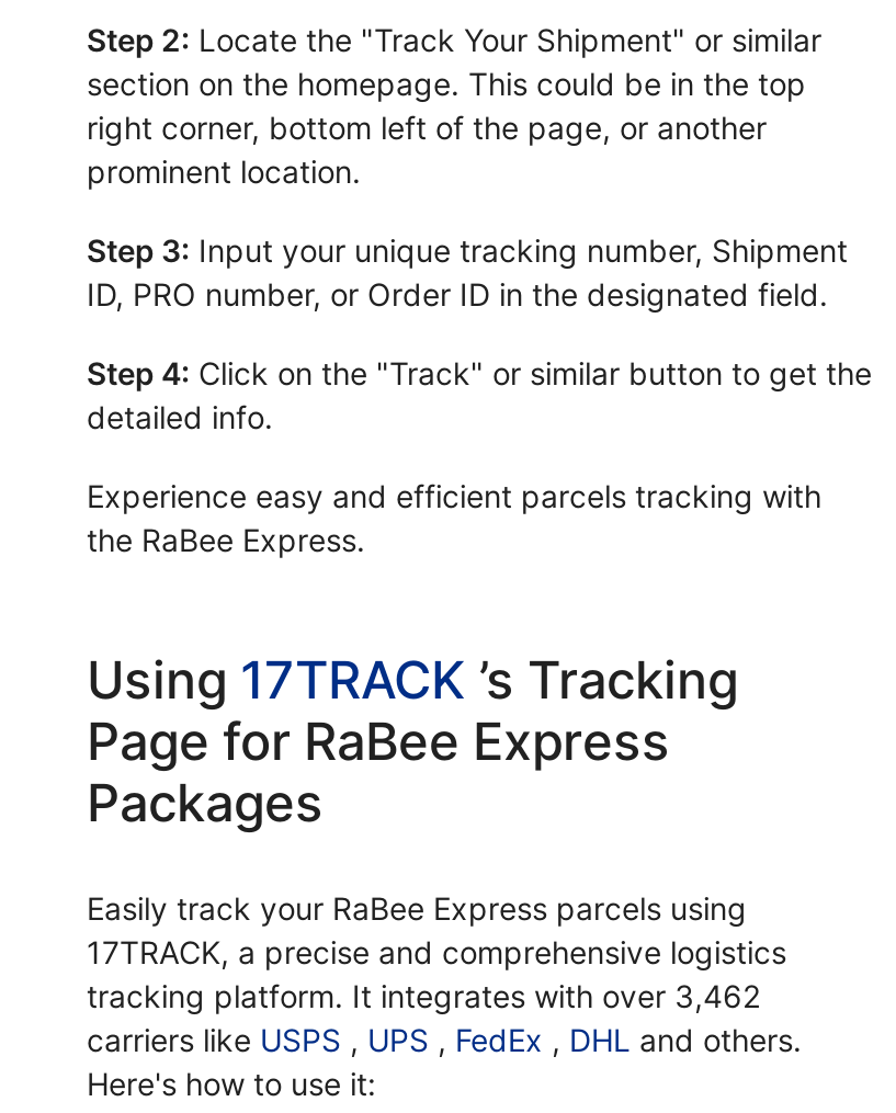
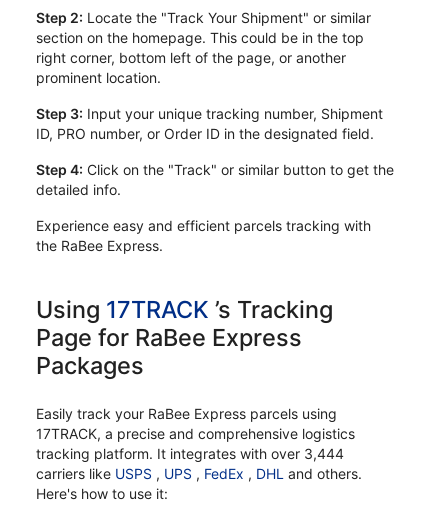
[87,977,760,1014] tracking platform. It integrates with over 3,462 -> [36,445,344,462] tracking platform. It integrates with over 3,444

